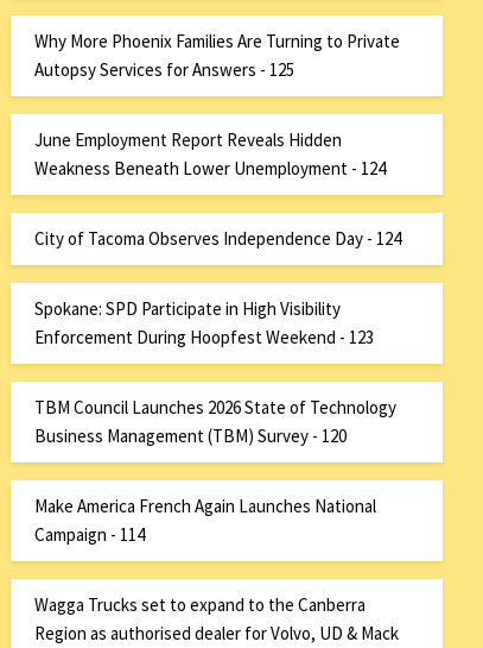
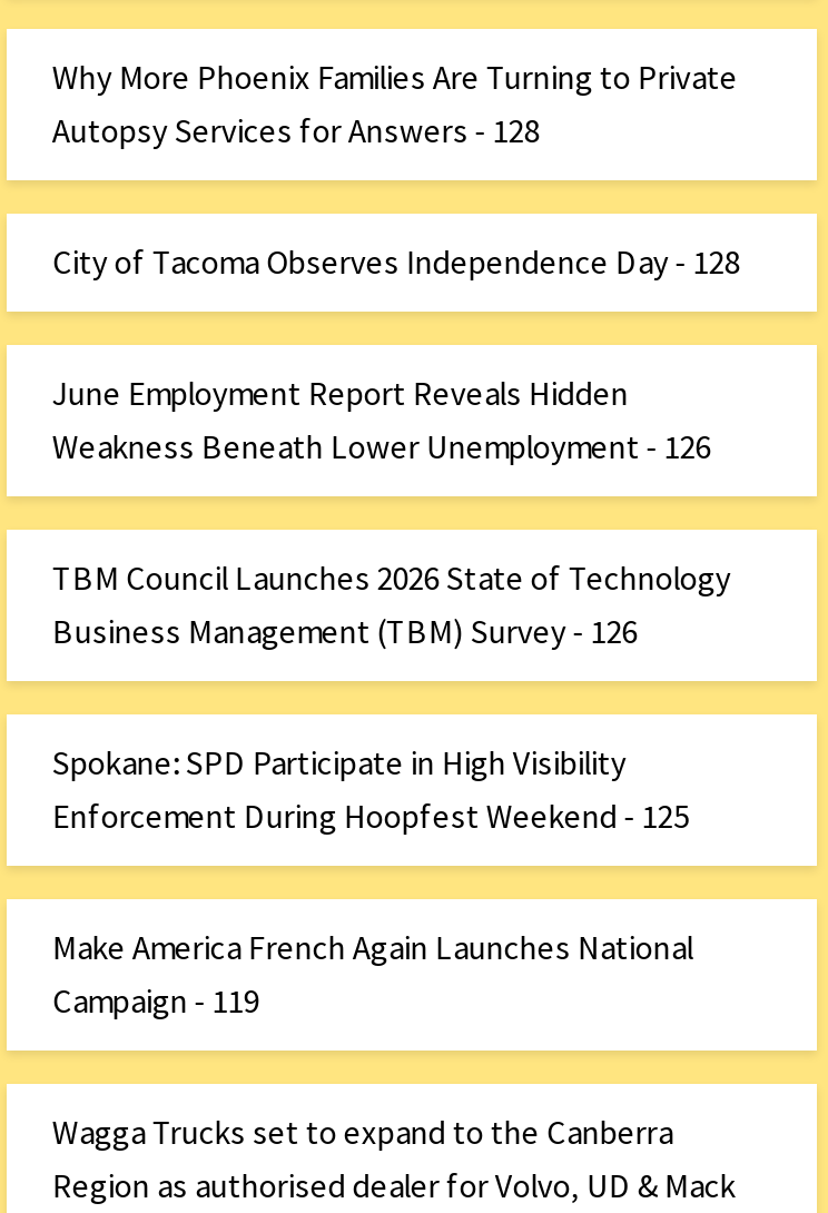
[35,58,295,81] Autopsy Services for Answers - 125 -> [52,109,740,282] Autopsy Services for Answers - 128 | City of Tacoma Observes Independence Day - 128
moved [35,128,342,151] -> [52,371,629,414]: June Employment Report Reveals Hidden
[35,157,386,179] Weakness Beneath Lower Unemployment - 124 -> [52,425,711,467] Weakness Beneath Lower Unemployment - 126
[35,227,402,249] City of Tacoma Observes Independence Day - 124 -> [52,609,637,652] Business Management (TBM) Survey - 126
moved [35,297,341,320] -> [52,741,626,783]: Spokane: SPD Participate in High Visibility
[35,326,374,447] Enforcement During Hoopfest Weekend - 123 | Business Management (TBM) Survey - 120 -> [52,794,689,836] Enforcement During Hoopfest Weekend - 125
moved [35,396,397,418] -> [52,556,731,598]: TBM Council Launches 2026 State of Technology
[35,523,145,546] Campaign - 114 -> [52,979,259,1021] Campaign - 119

